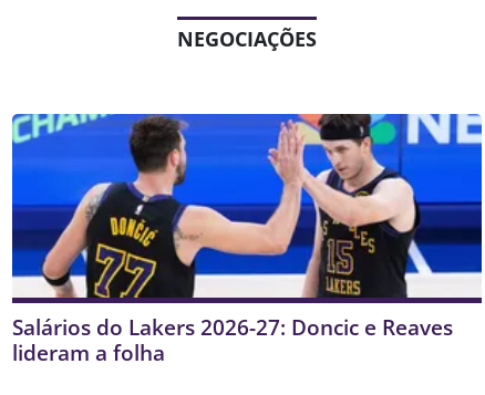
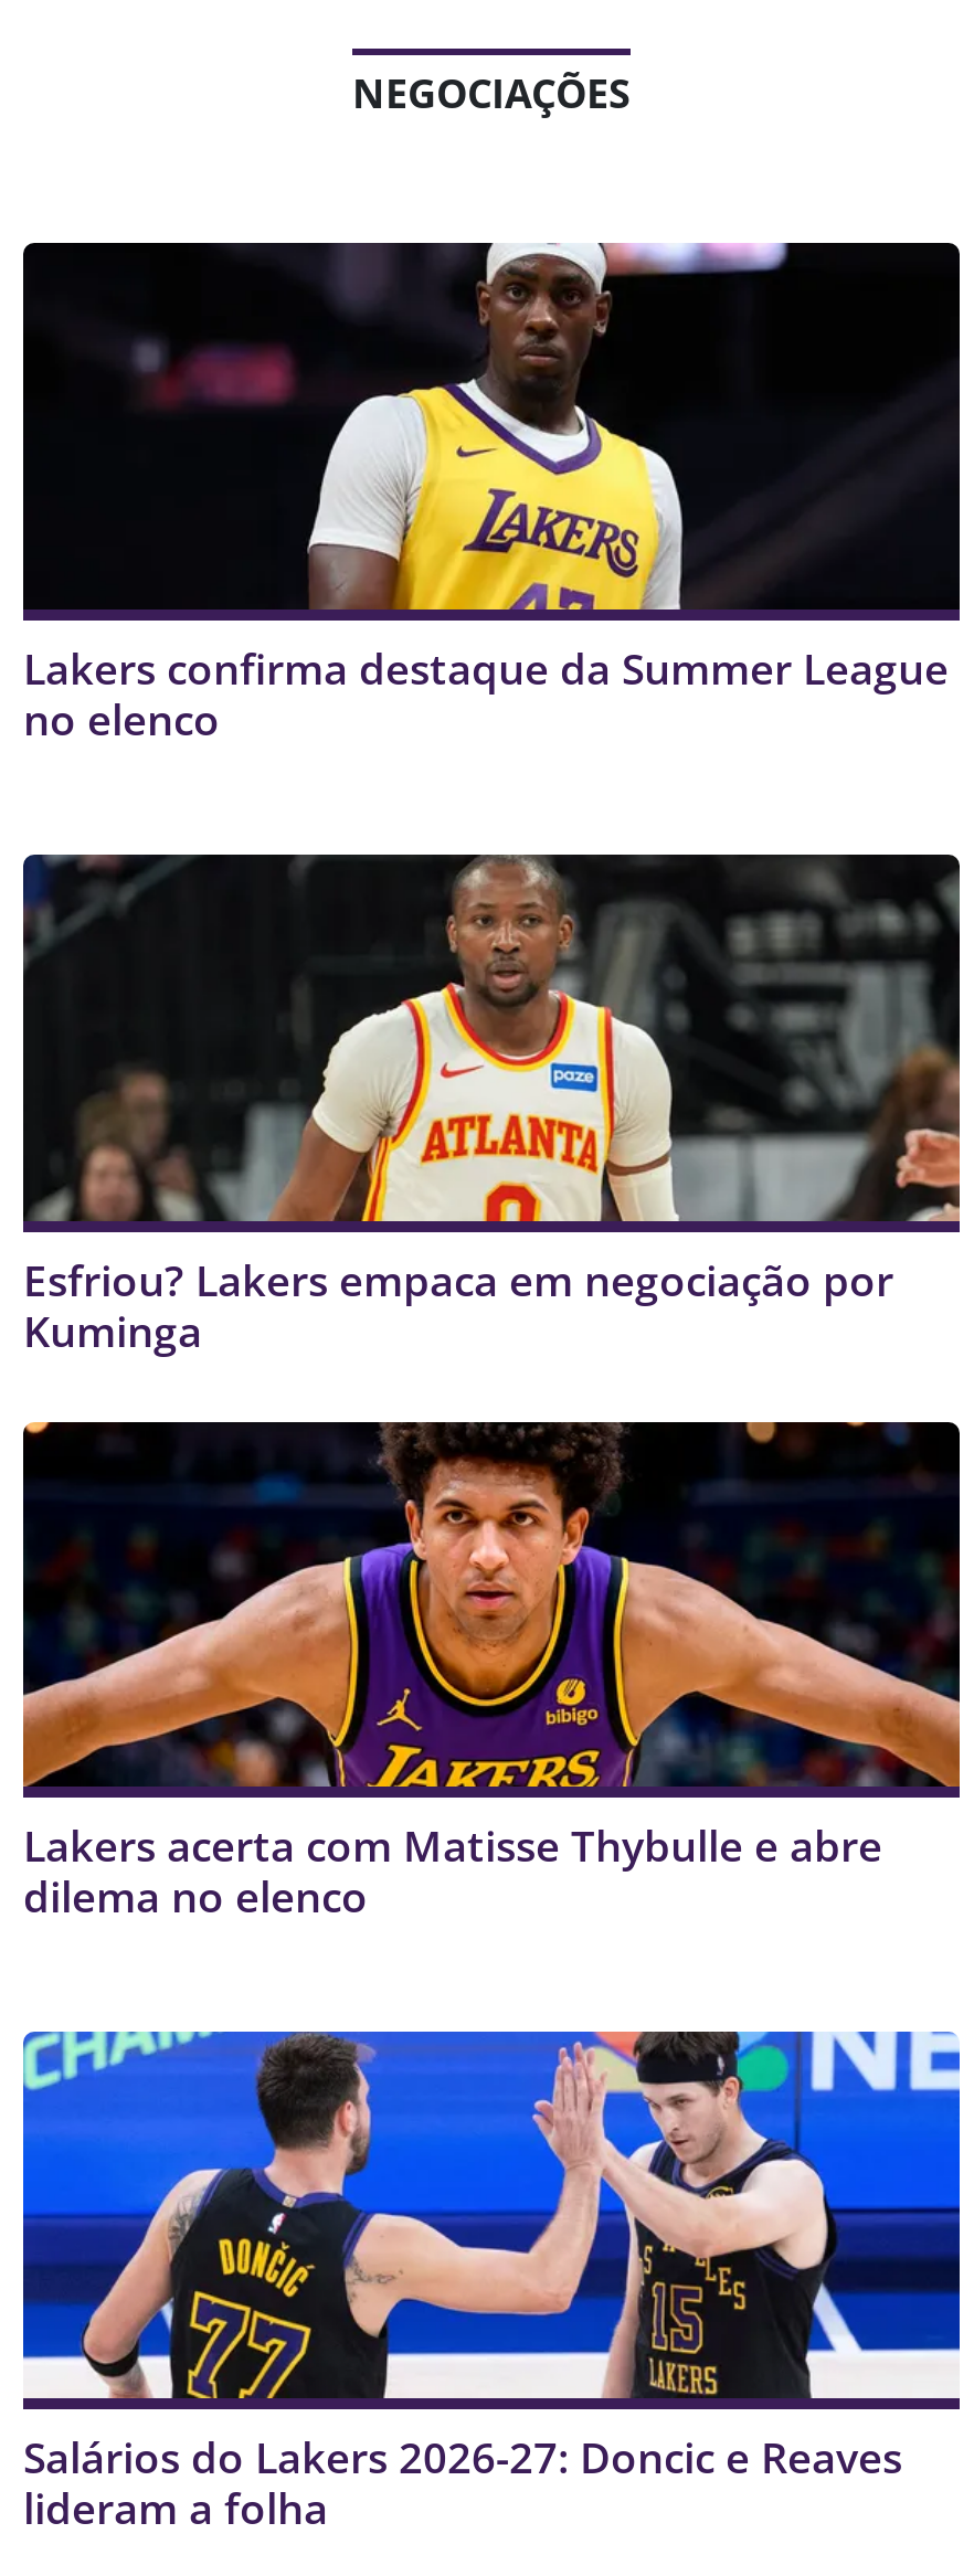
none -> [21,241,962,748] [image] | Lakers confirma destaque da Summer League | no elenco
none -> [21,852,962,1359] [image] | Esfriou? Lakers empaca em negociação por | Kuminga
none -> [21,1420,962,1926] [image] | Lakers acerta com Matisse Thybulle e abre | dilema no elenco

